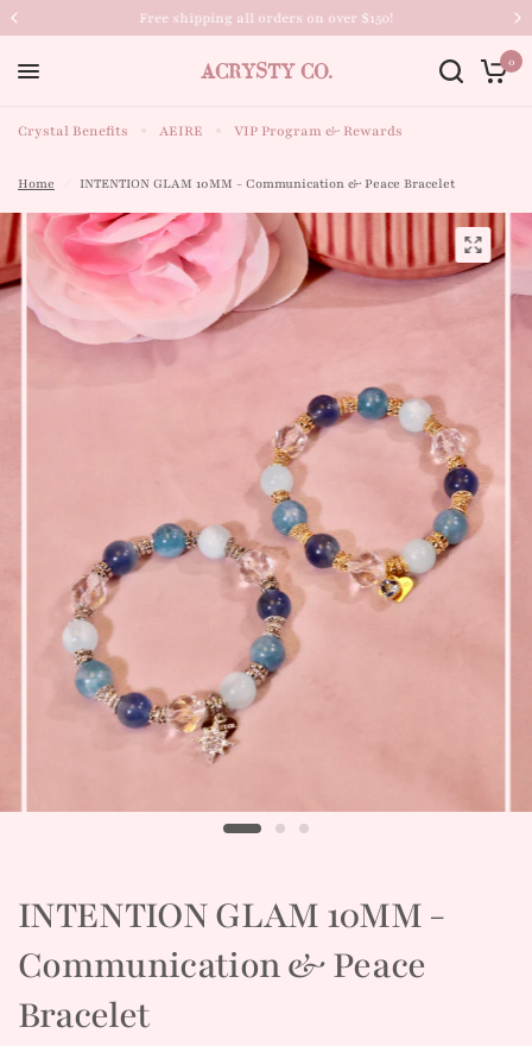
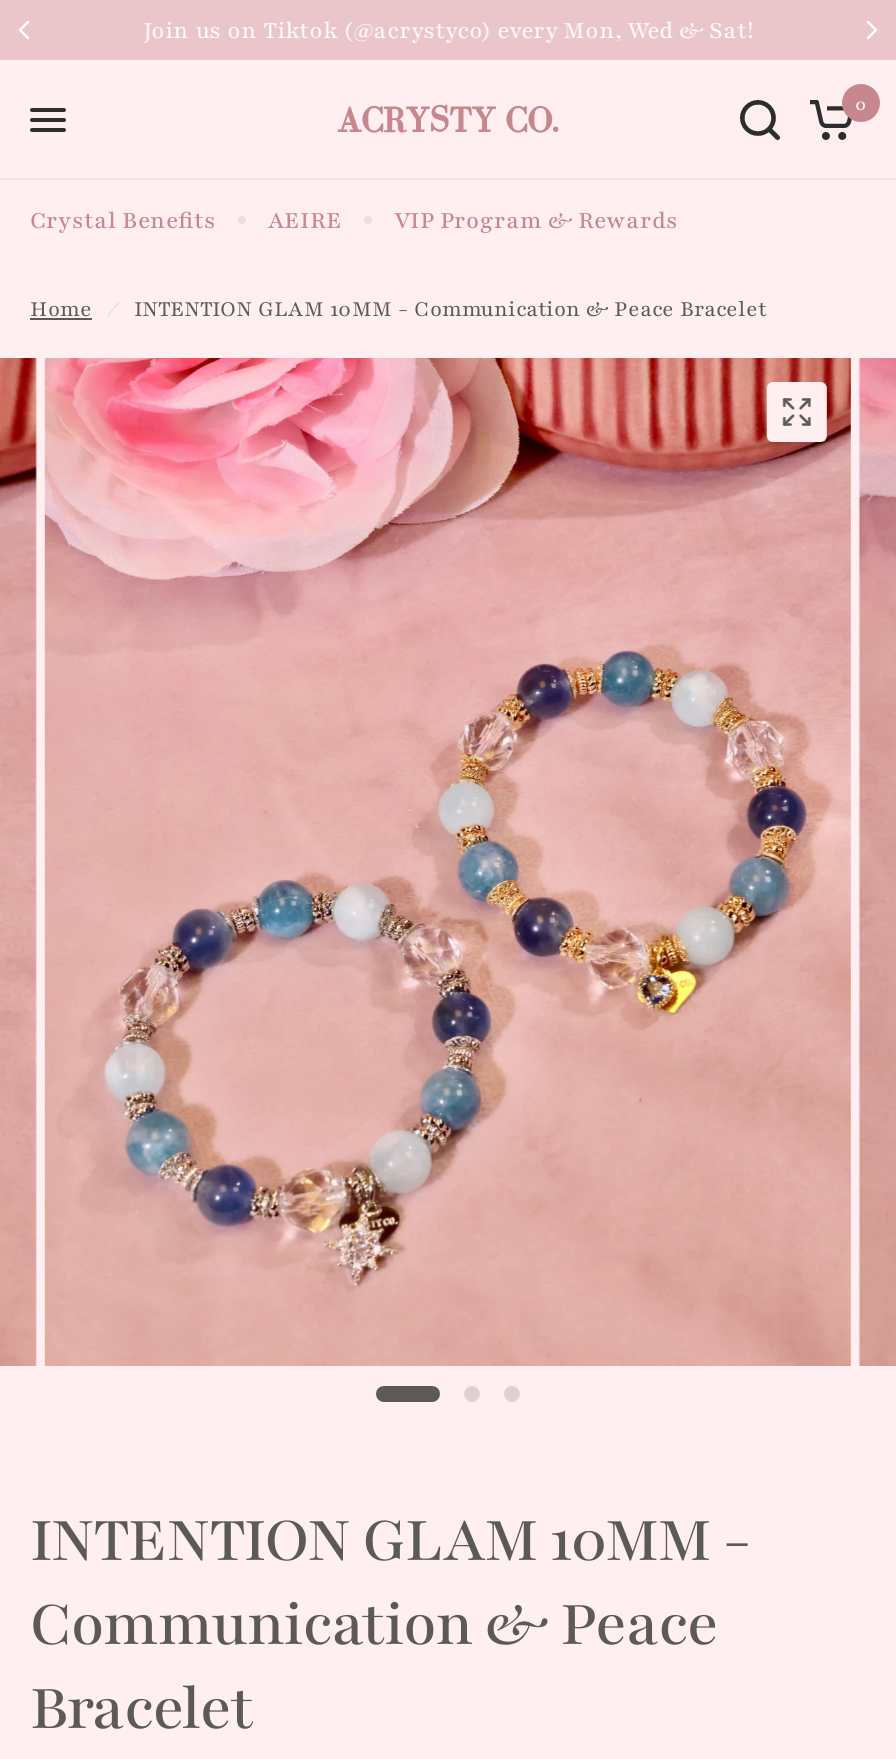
[139,8,393,27] Free shipping all orders on over $150! -> [143,14,753,46] Join us on Tiktok (@acrystyco) every Mon, Wed & Sat!

